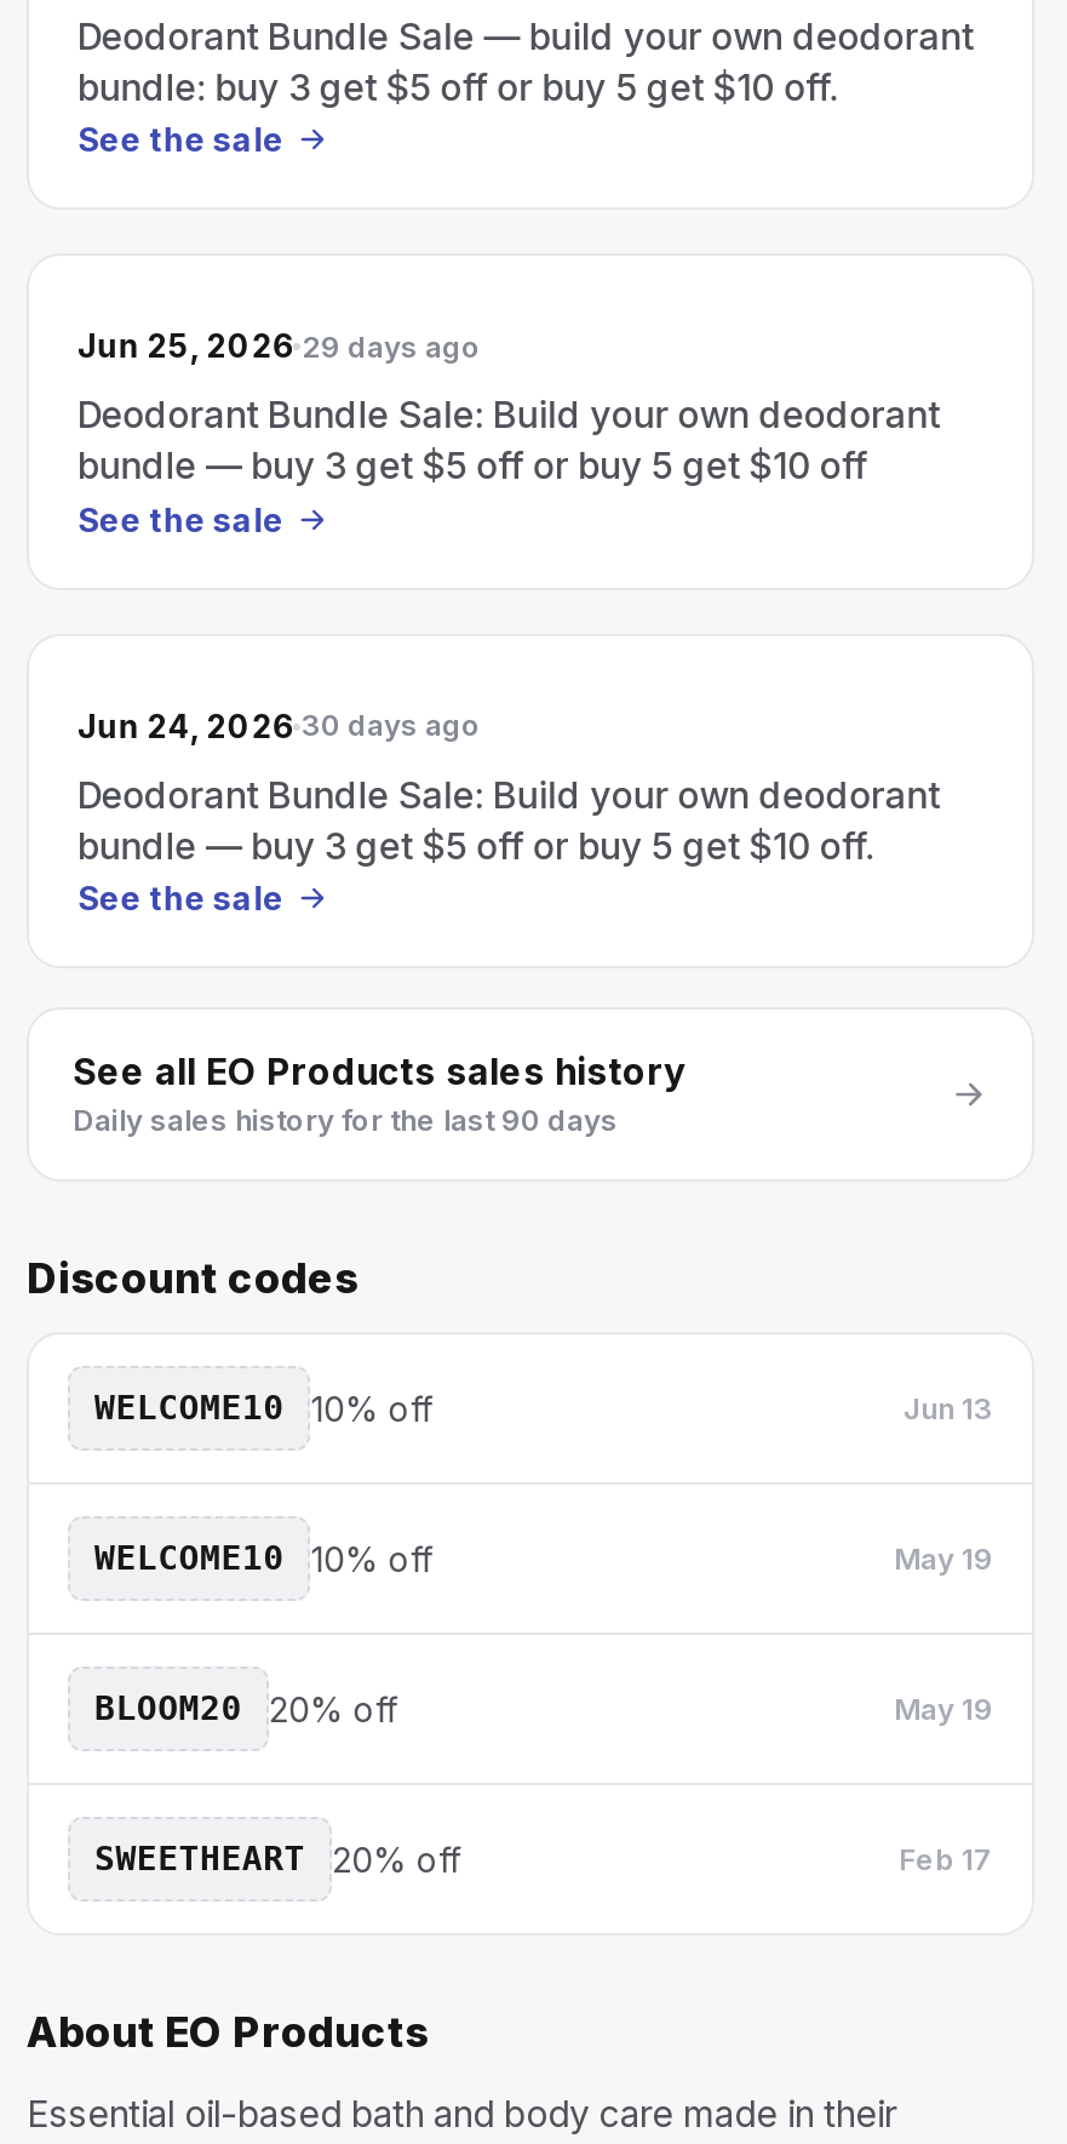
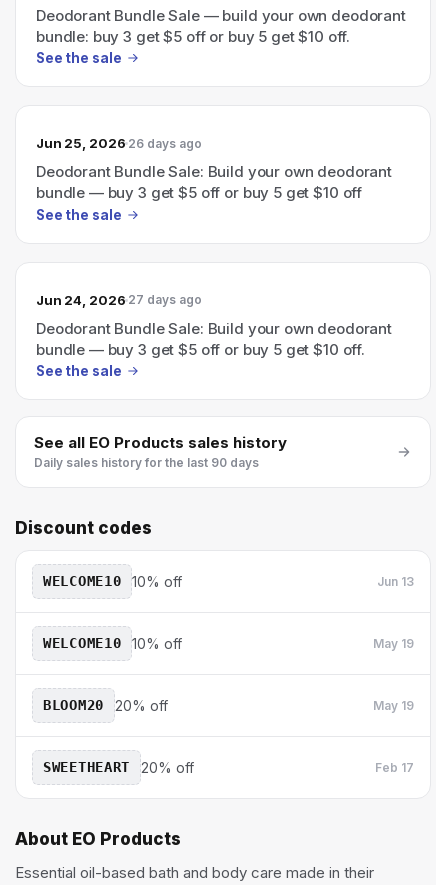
[78,326,481,365] Jun 25, 2026 29 days ago -> [36,135,202,151] Jun 25, 2026 26 days ago
[78,705,481,744] Jun 24, 2026 30 days ago -> [36,291,202,307] Jun 24, 2026 27 days ago

